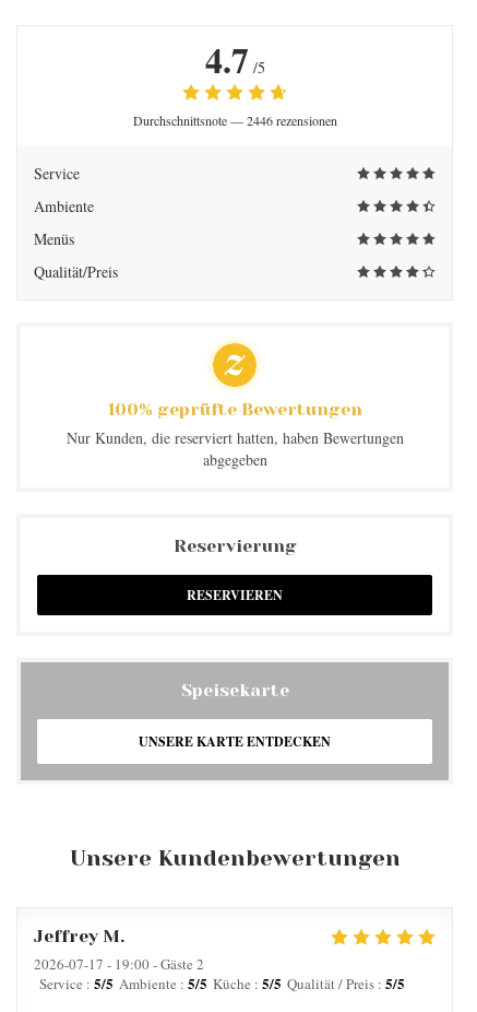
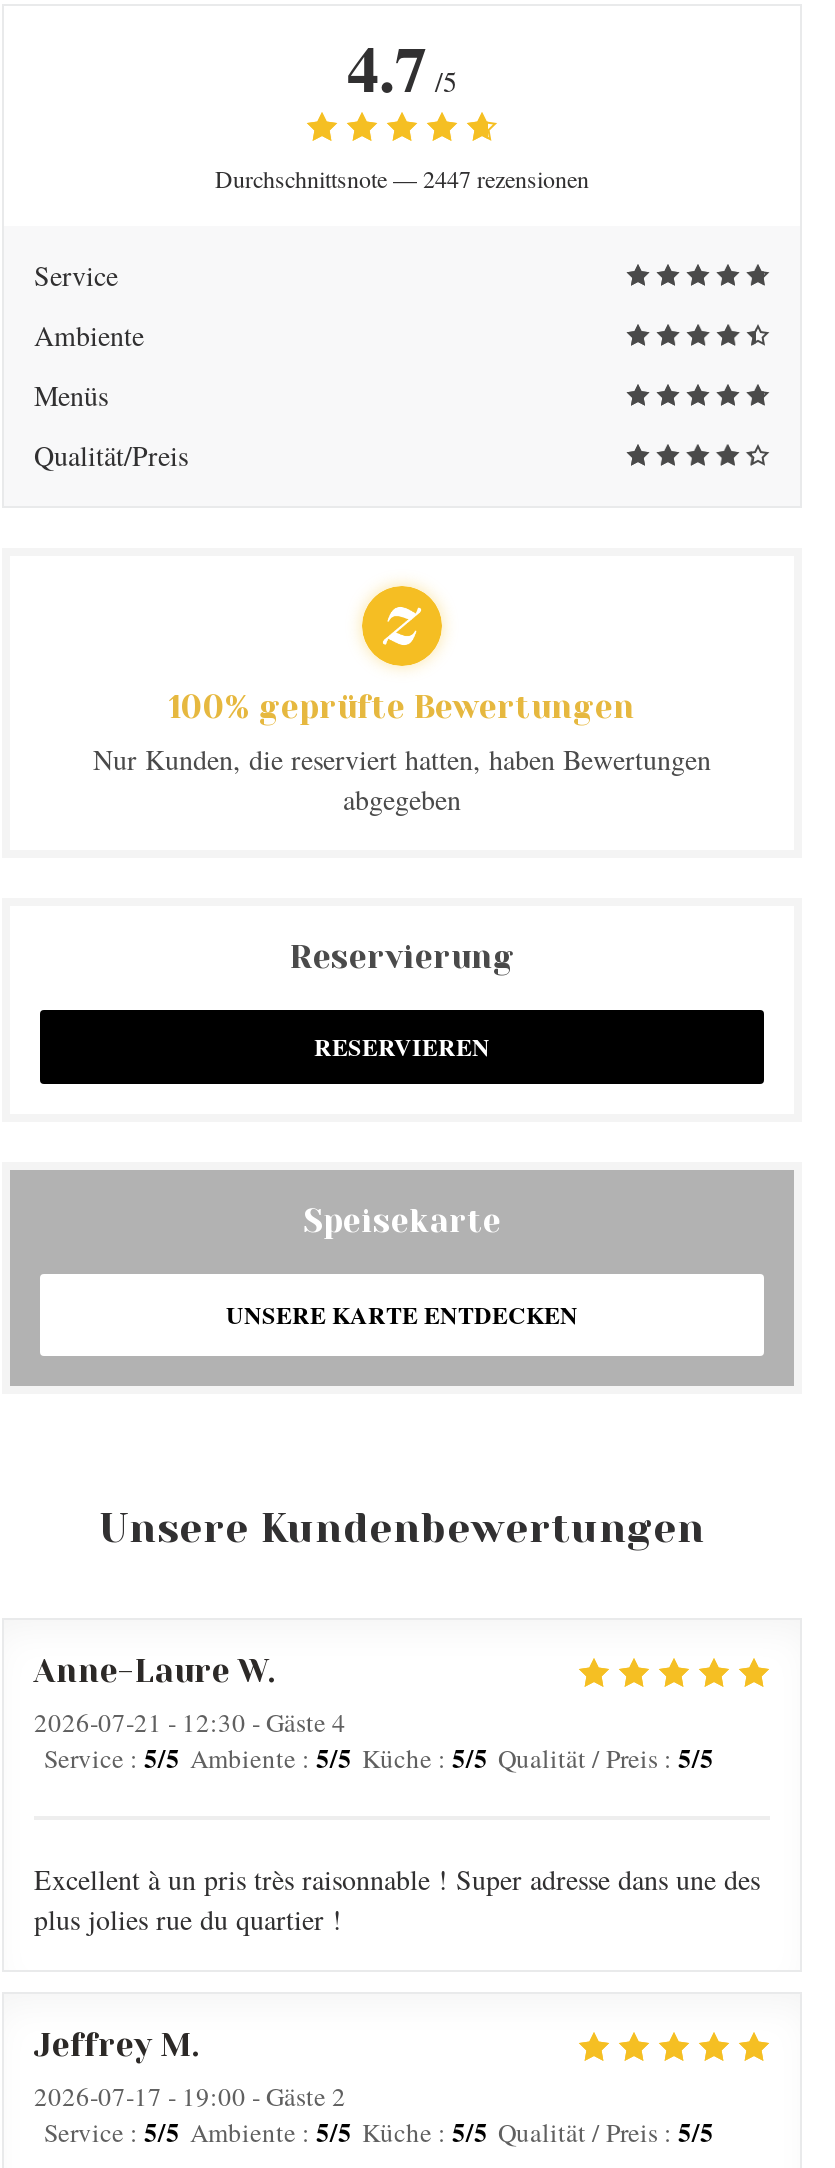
[133,111,337,129] Durchschnittsnote — 2446 rezensionen -> [215,162,589,194] Durchschnittsnote — 2447 rezensionen
none -> [34,1652,760,1938] Anne-Laure W | 2026-07-21 - 12:30 - Gäste 4 | Service: 5/5 Ambiente: 5/5 Küche: 5/5 Qualität / Preis: 5/5 | Excellent à un pris très raisonnable ! Super adresse dans une des | plus jolies rue du quartier !

